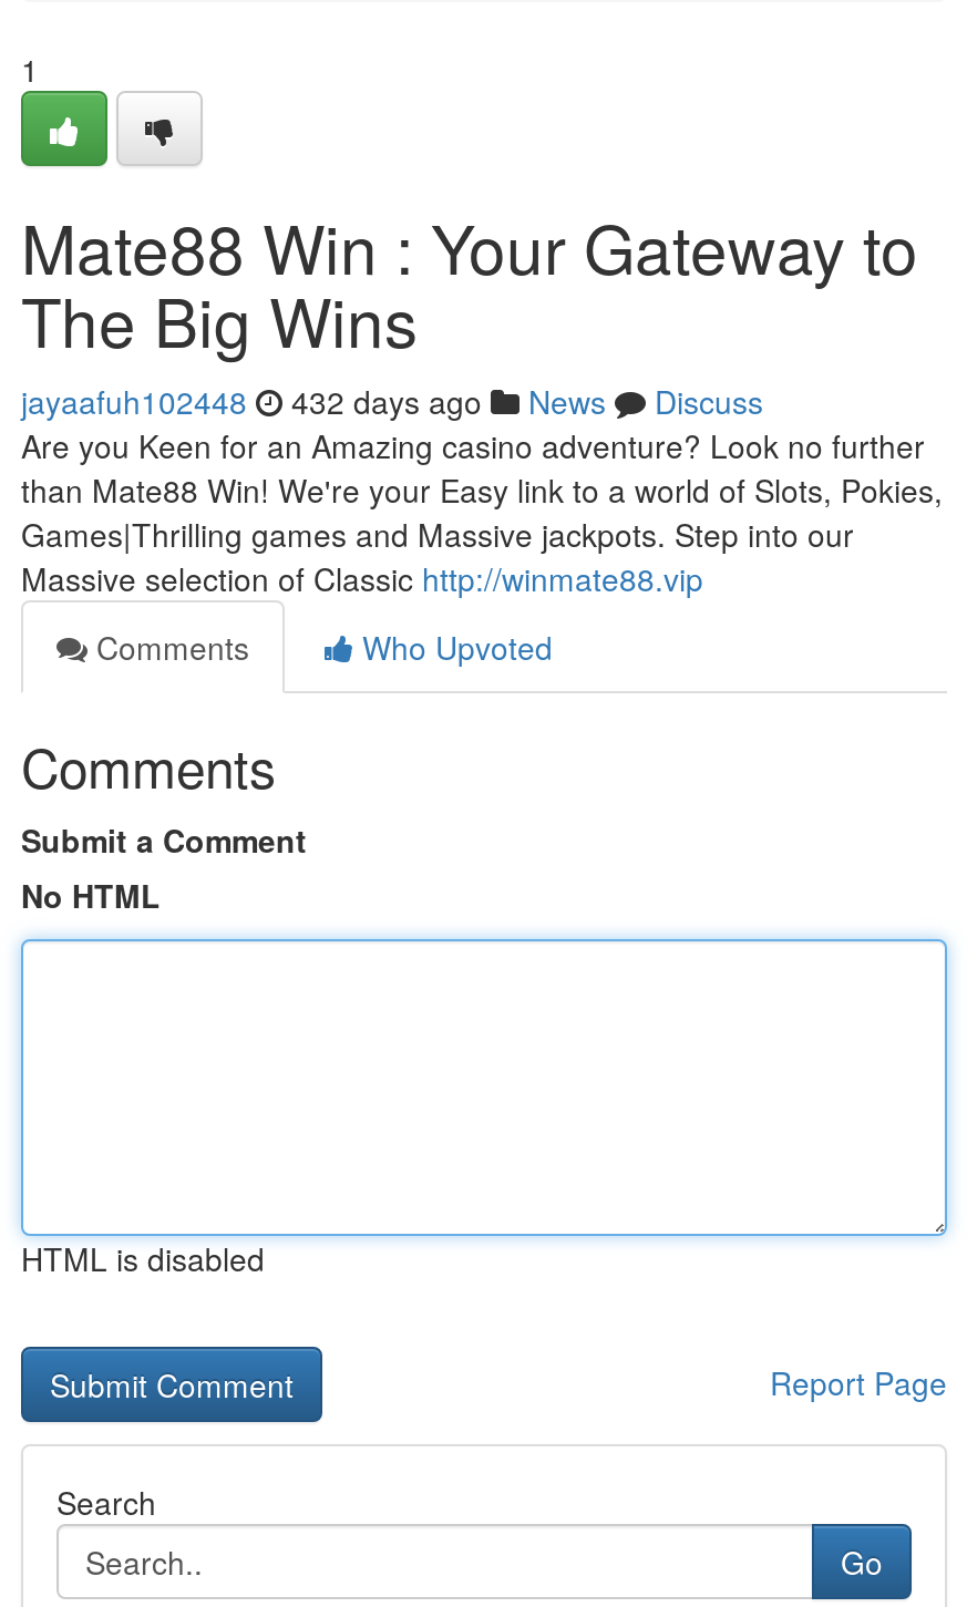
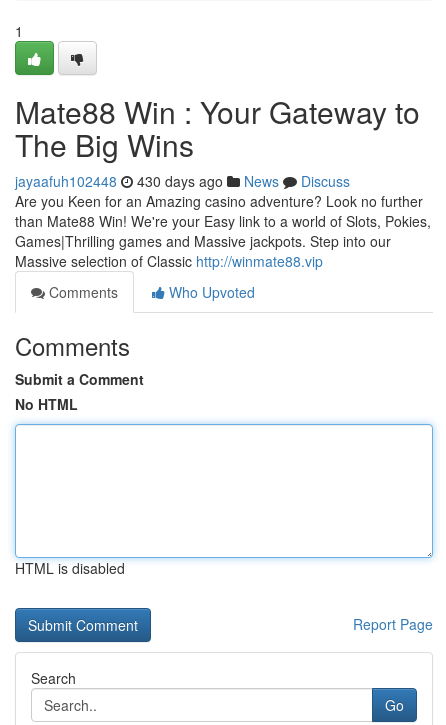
[21,379,763,423] jayaafuh102448 432 days ago News Discuss -> [15,171,350,191] jayaafuh102448 430 days ago News Discuss

